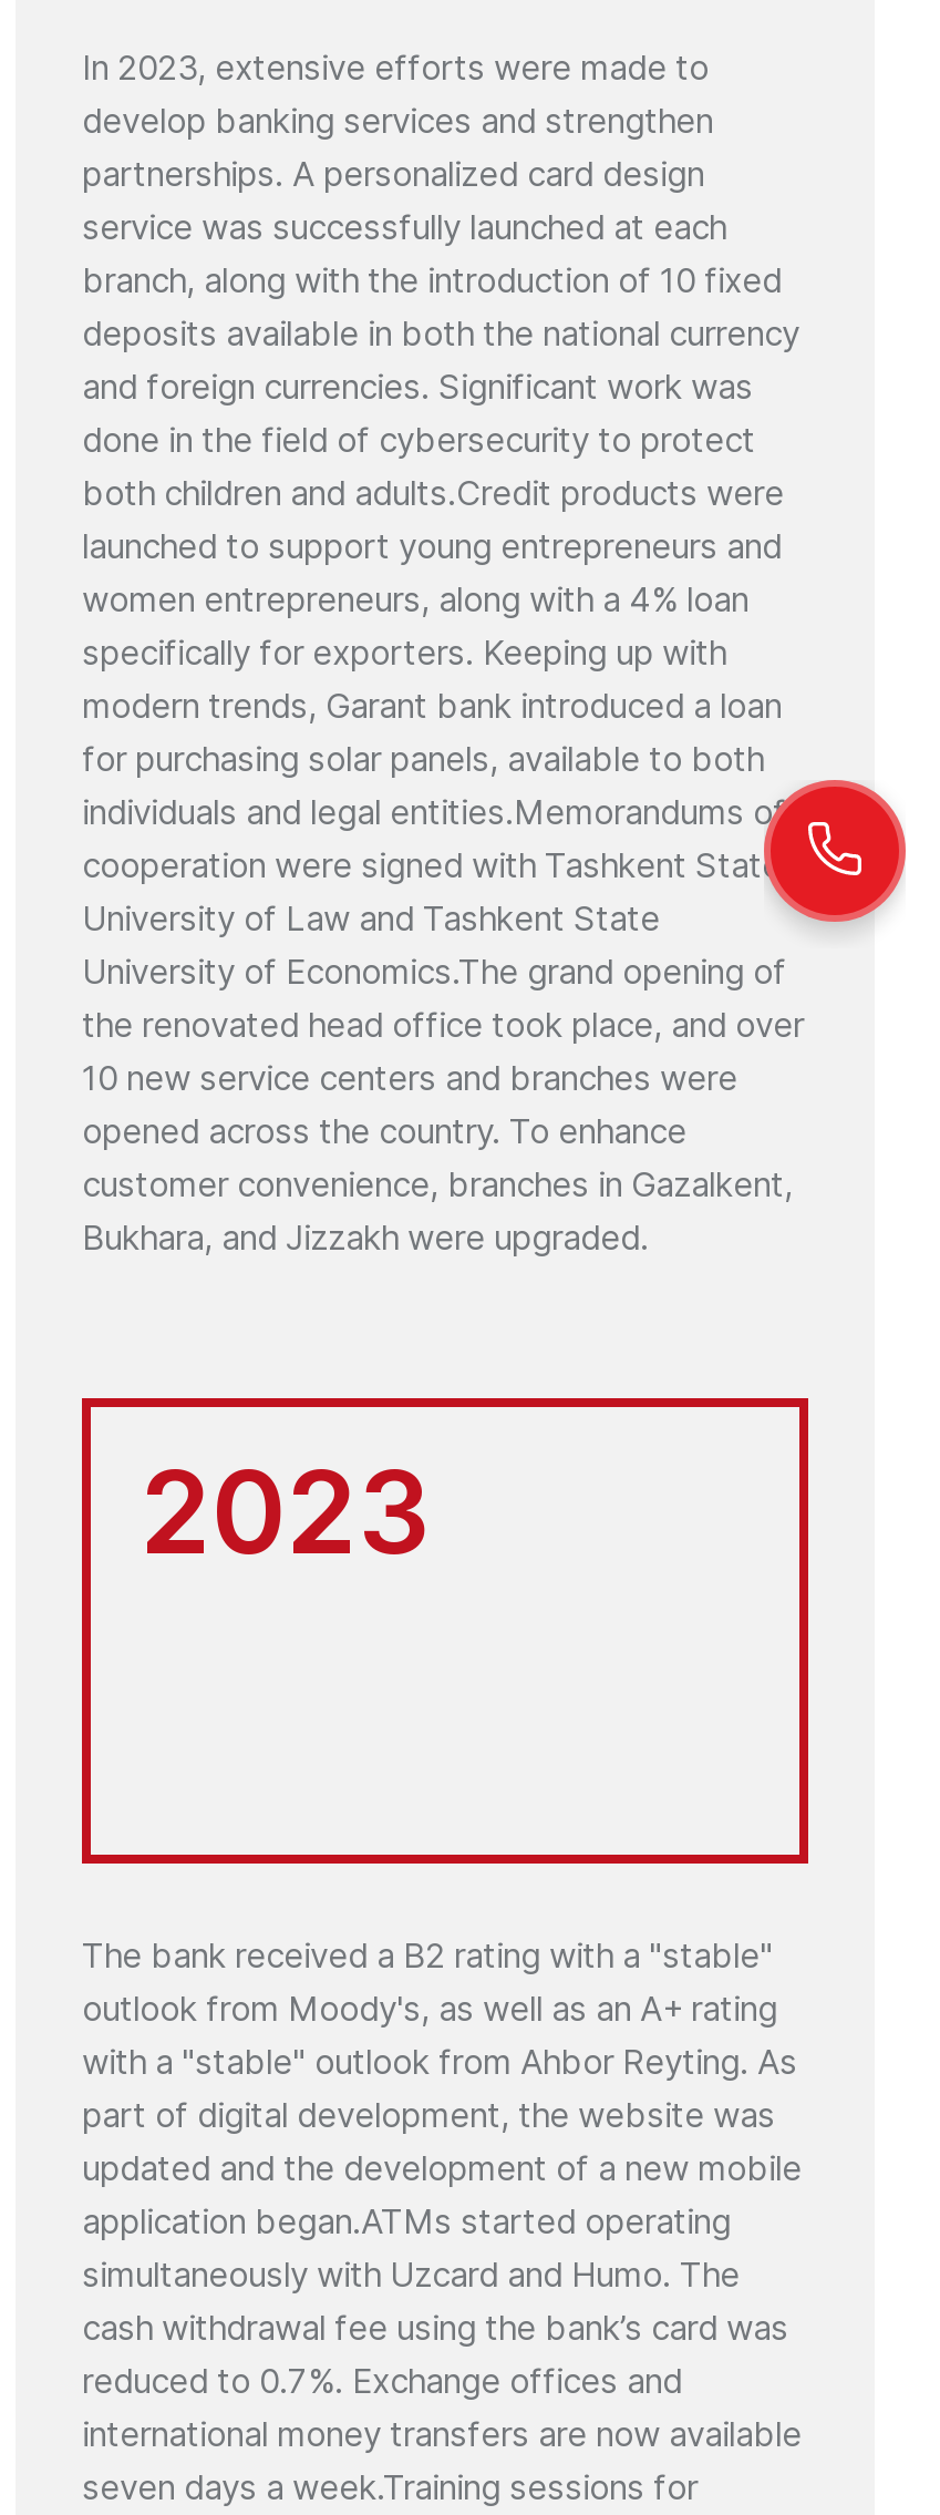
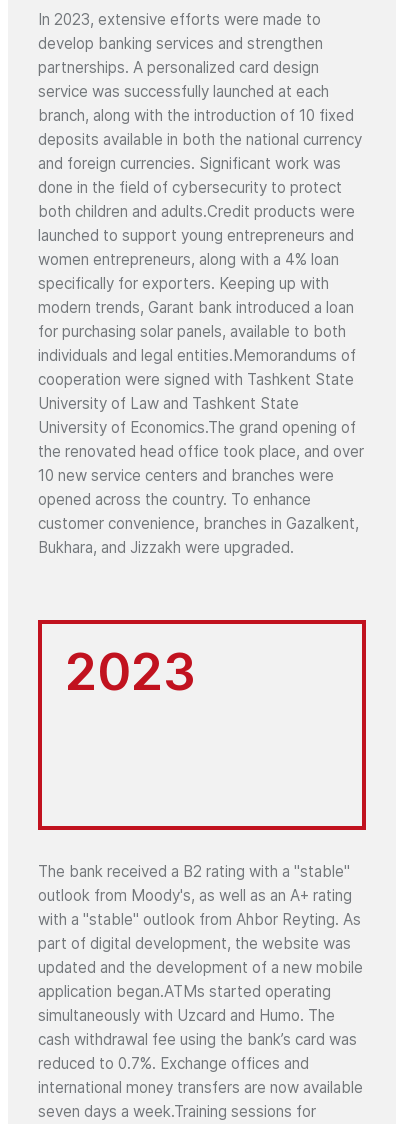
[773,778,908,928] [image] -> none

